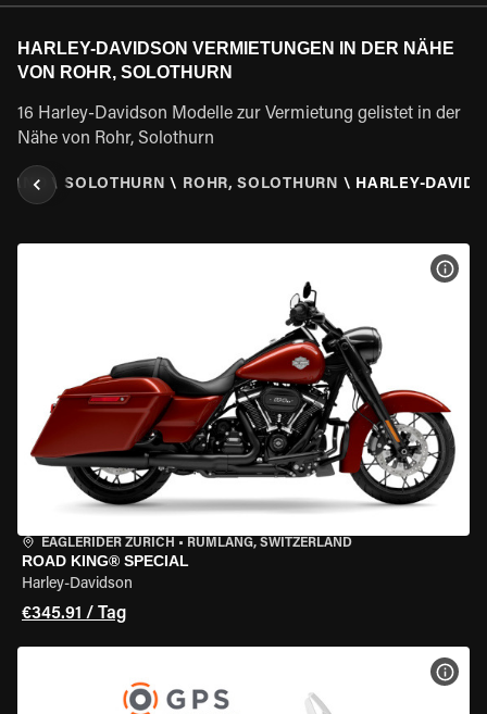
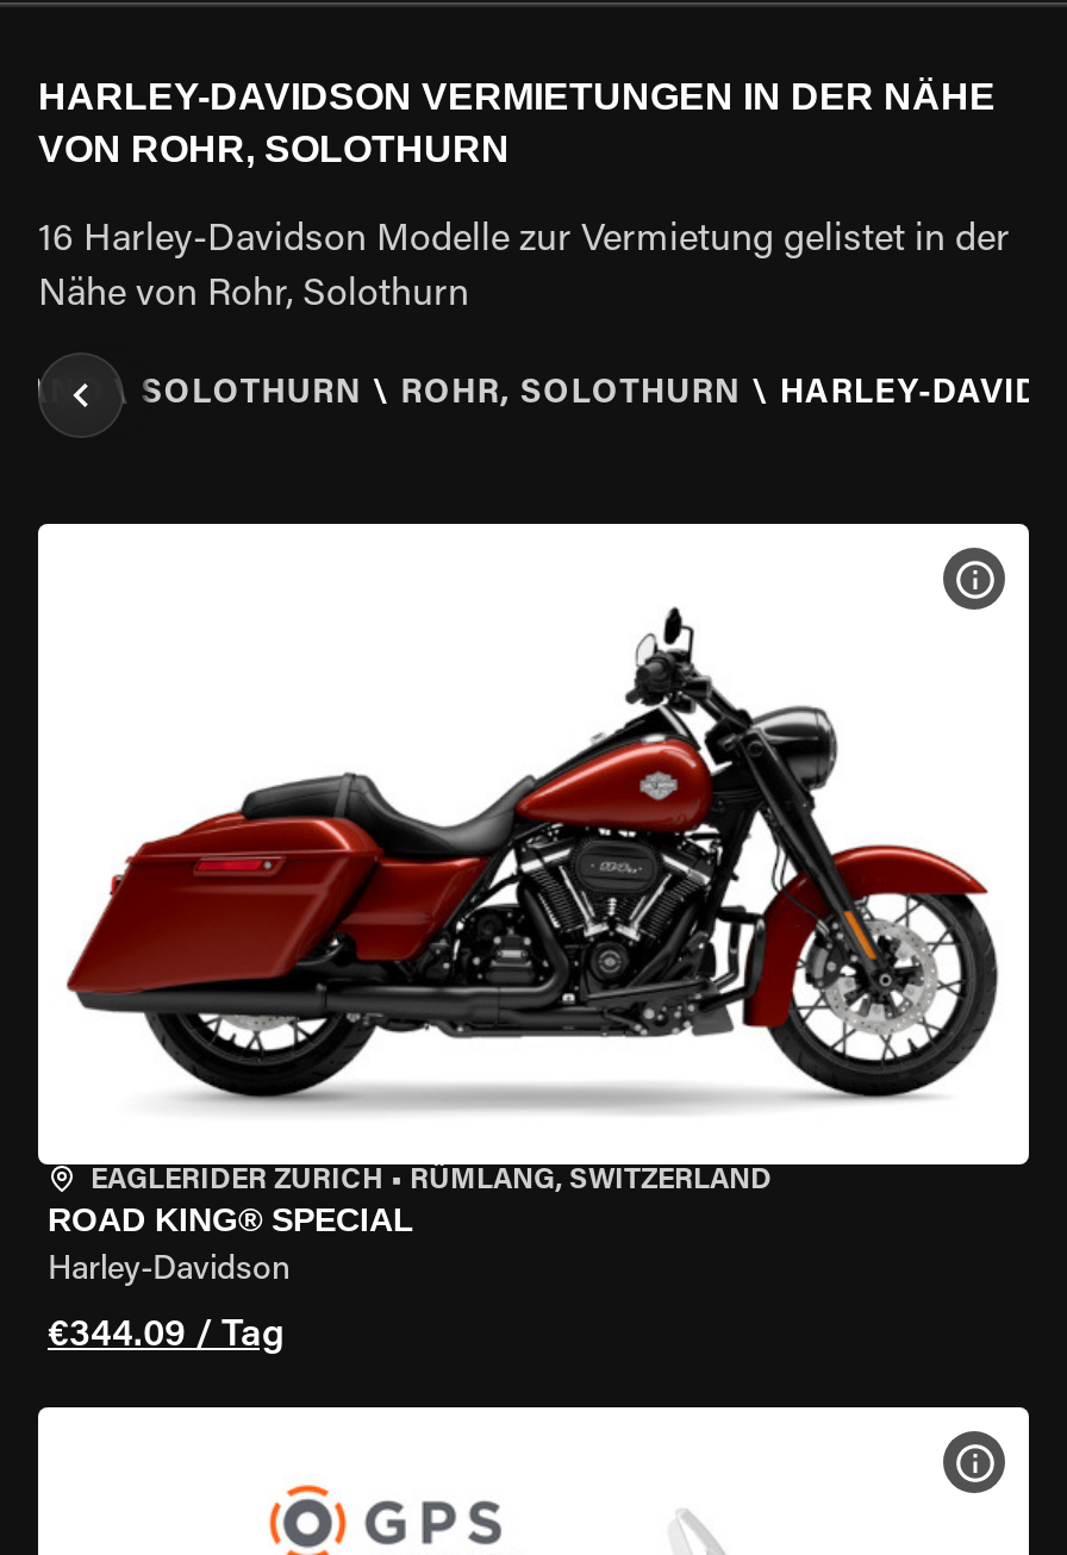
[22,605,126,623] €345.91 / Tag -> [48,1317,283,1355] €344.09 / Tag

